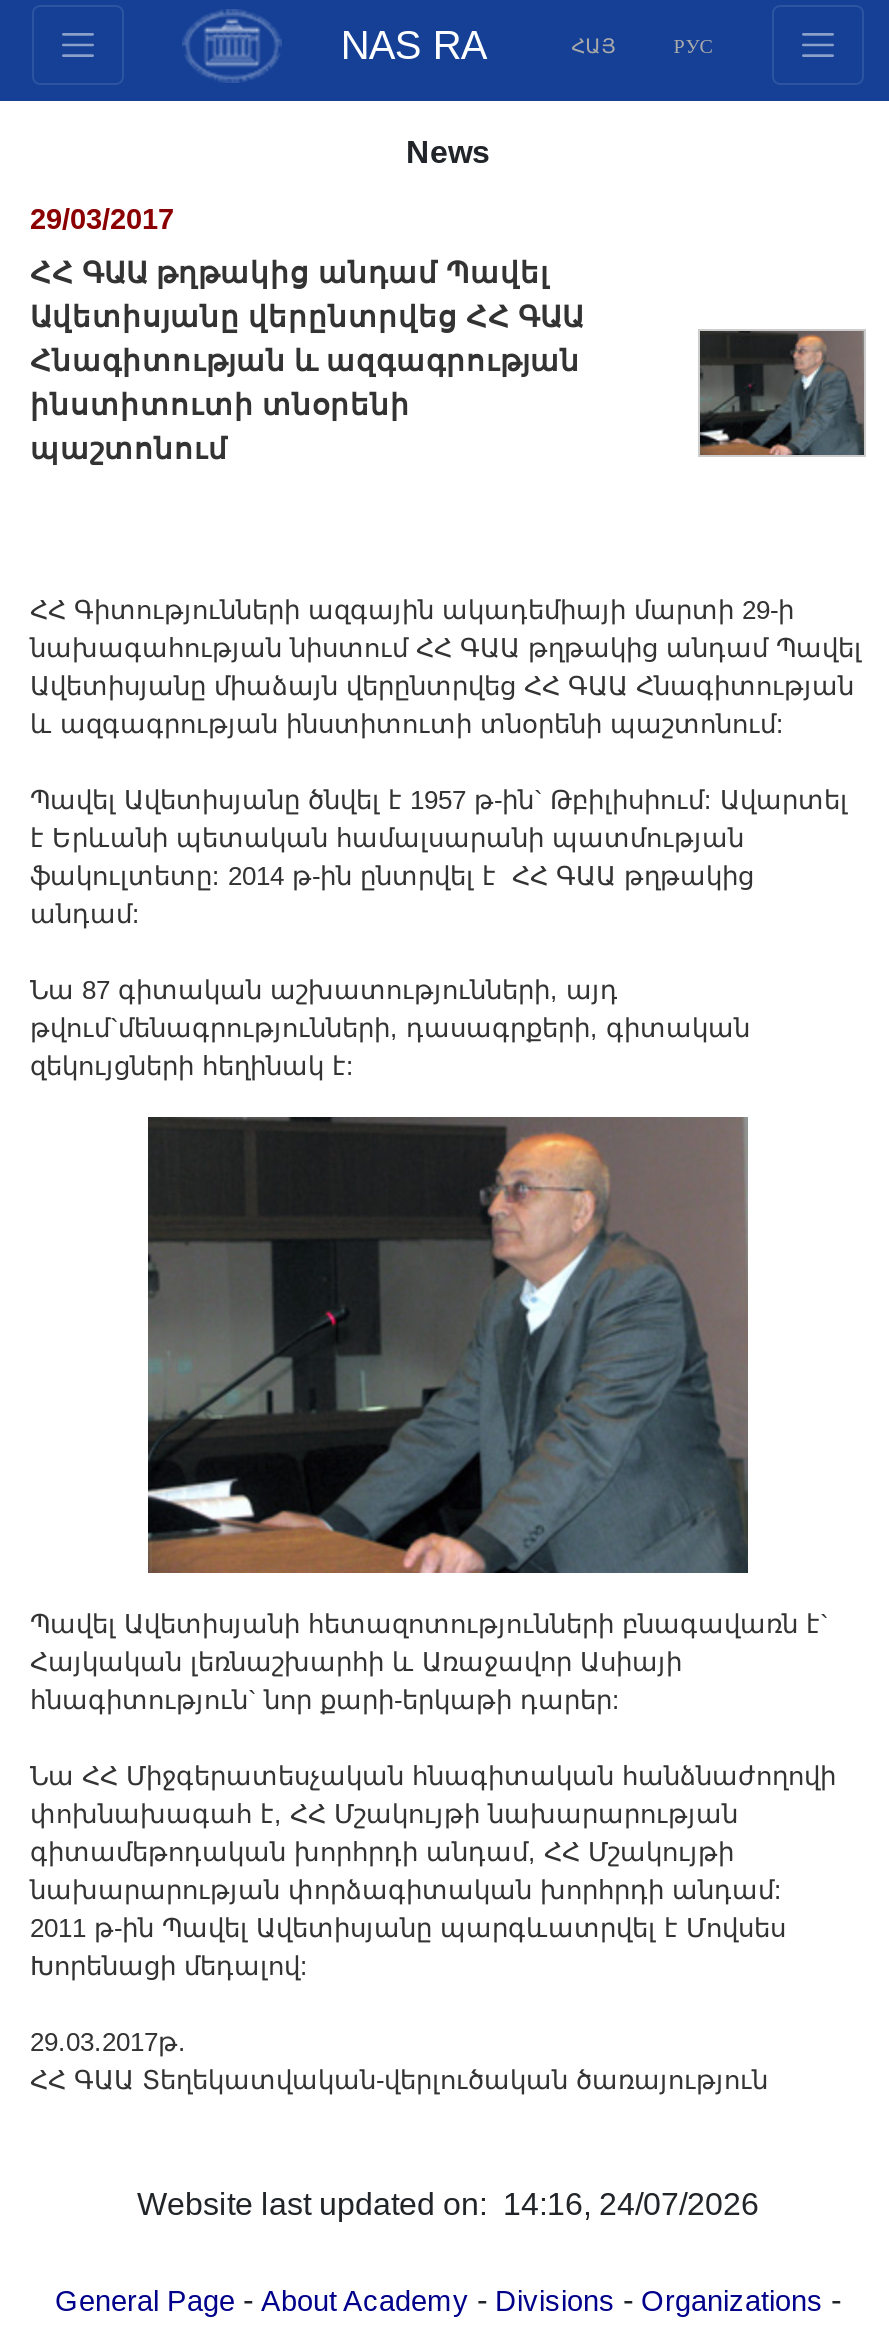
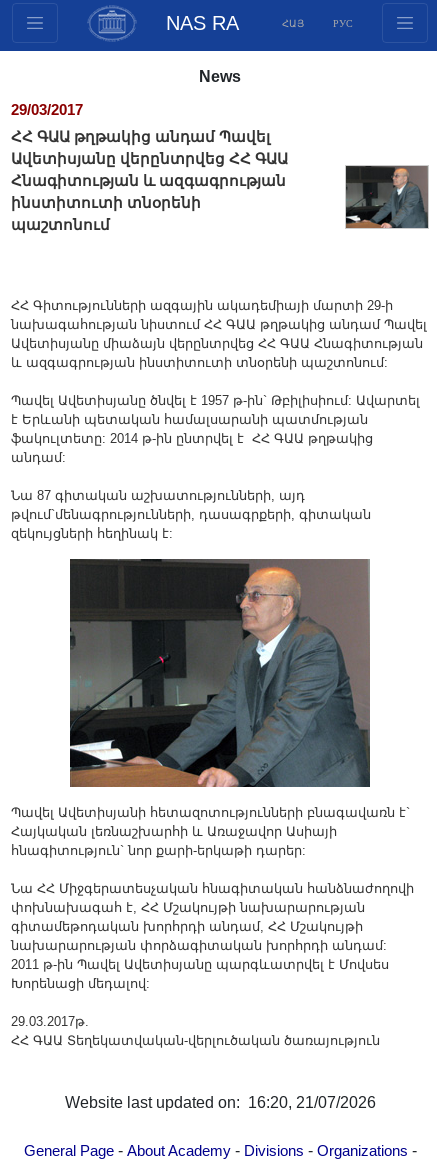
[137,2187,759,2221] Website last updated on: 14:16, 24/07/2026 -> [64,1094,375,1111] Website last updated on: 16:20, 21/07/2026

